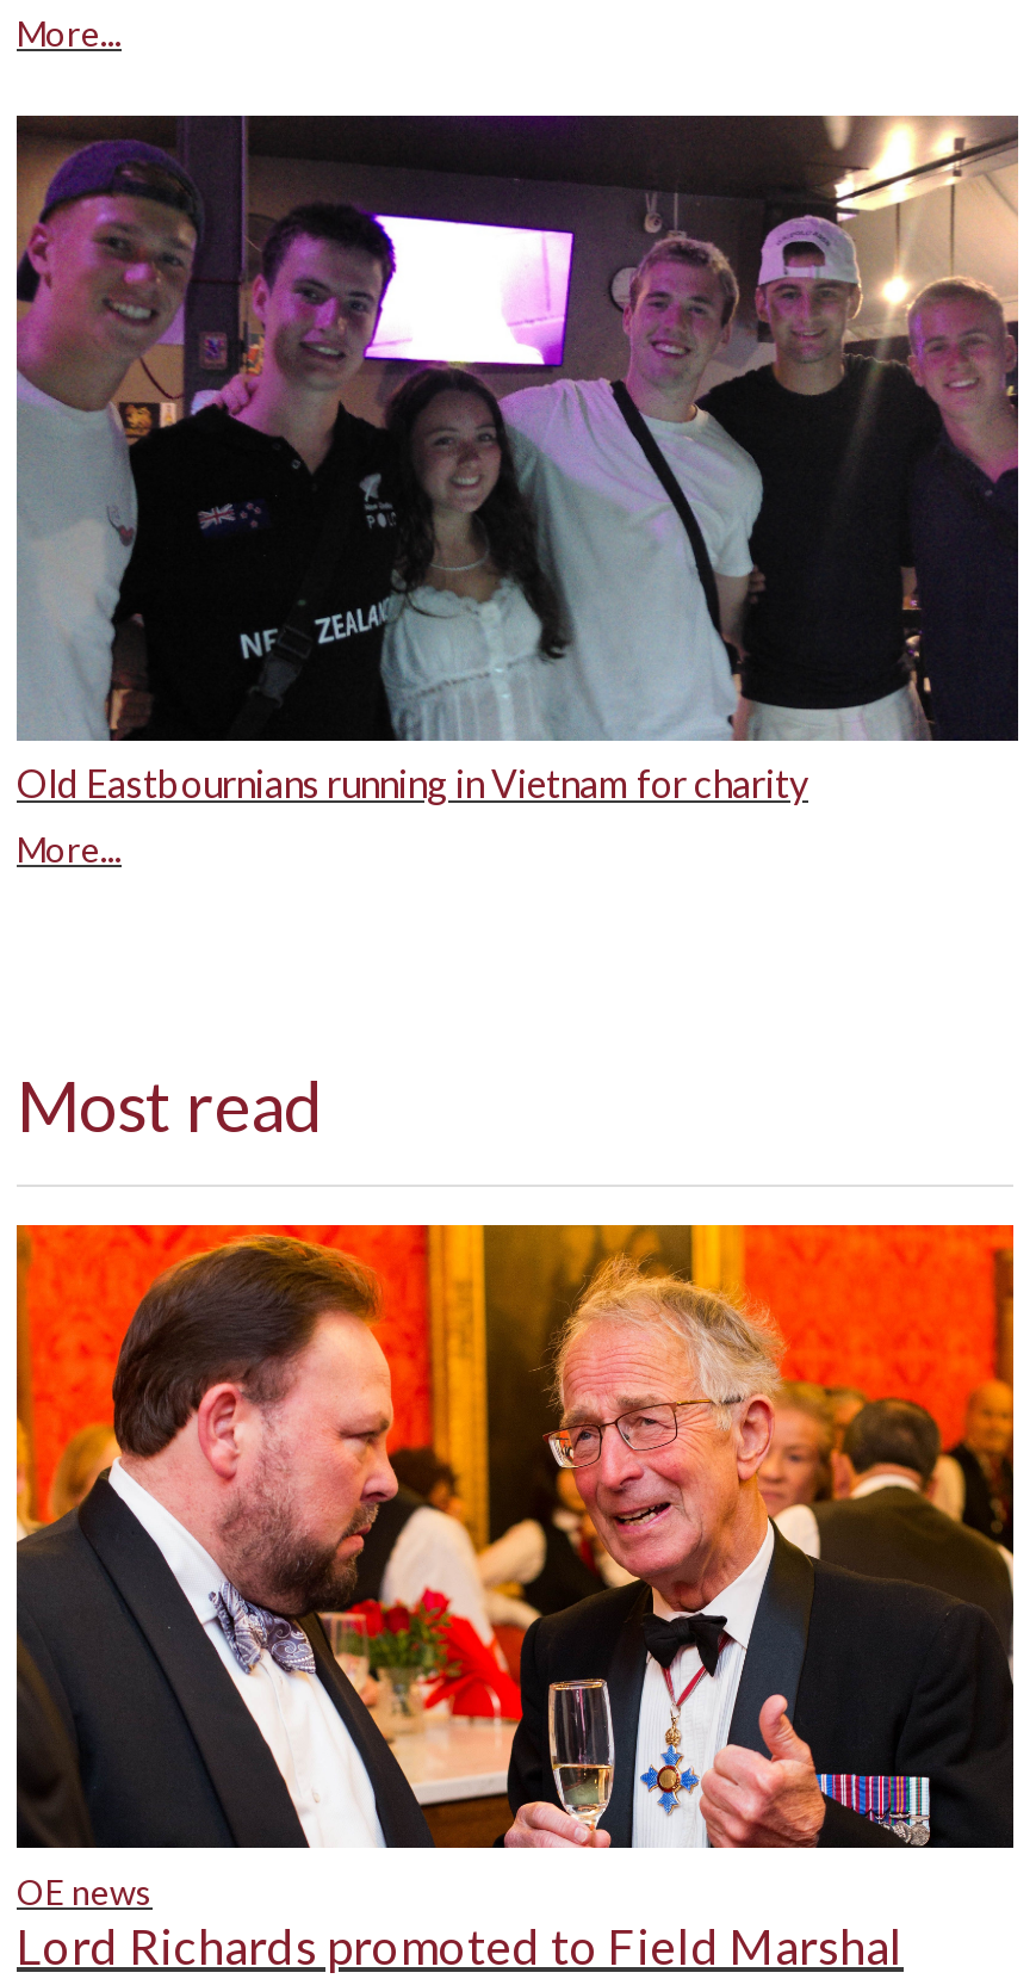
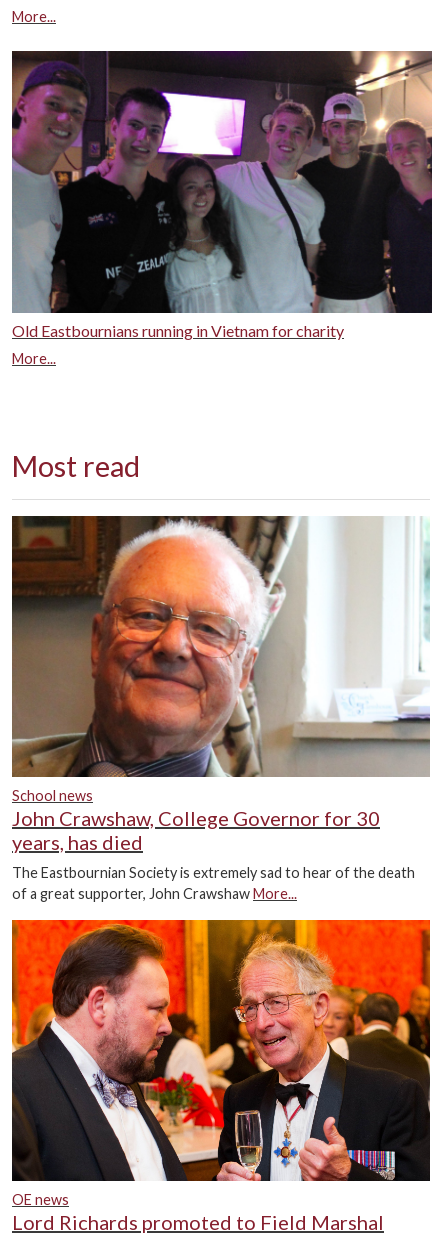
none -> [11,515,431,902] [image] | School news | John Crawshaw, College Governor for 30 | years, has died | The Eastbournian Society is extremely sad to hear of the death | of a great supporter, John Crawshaw More...

